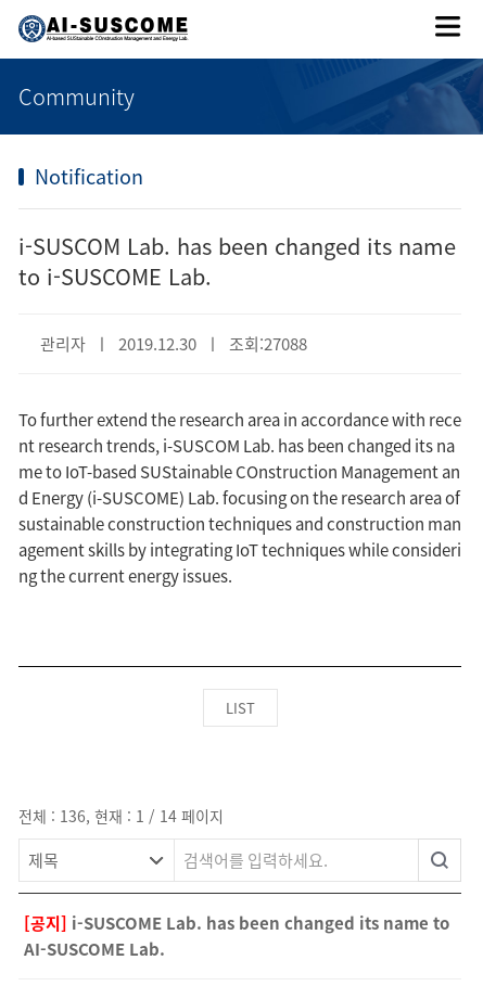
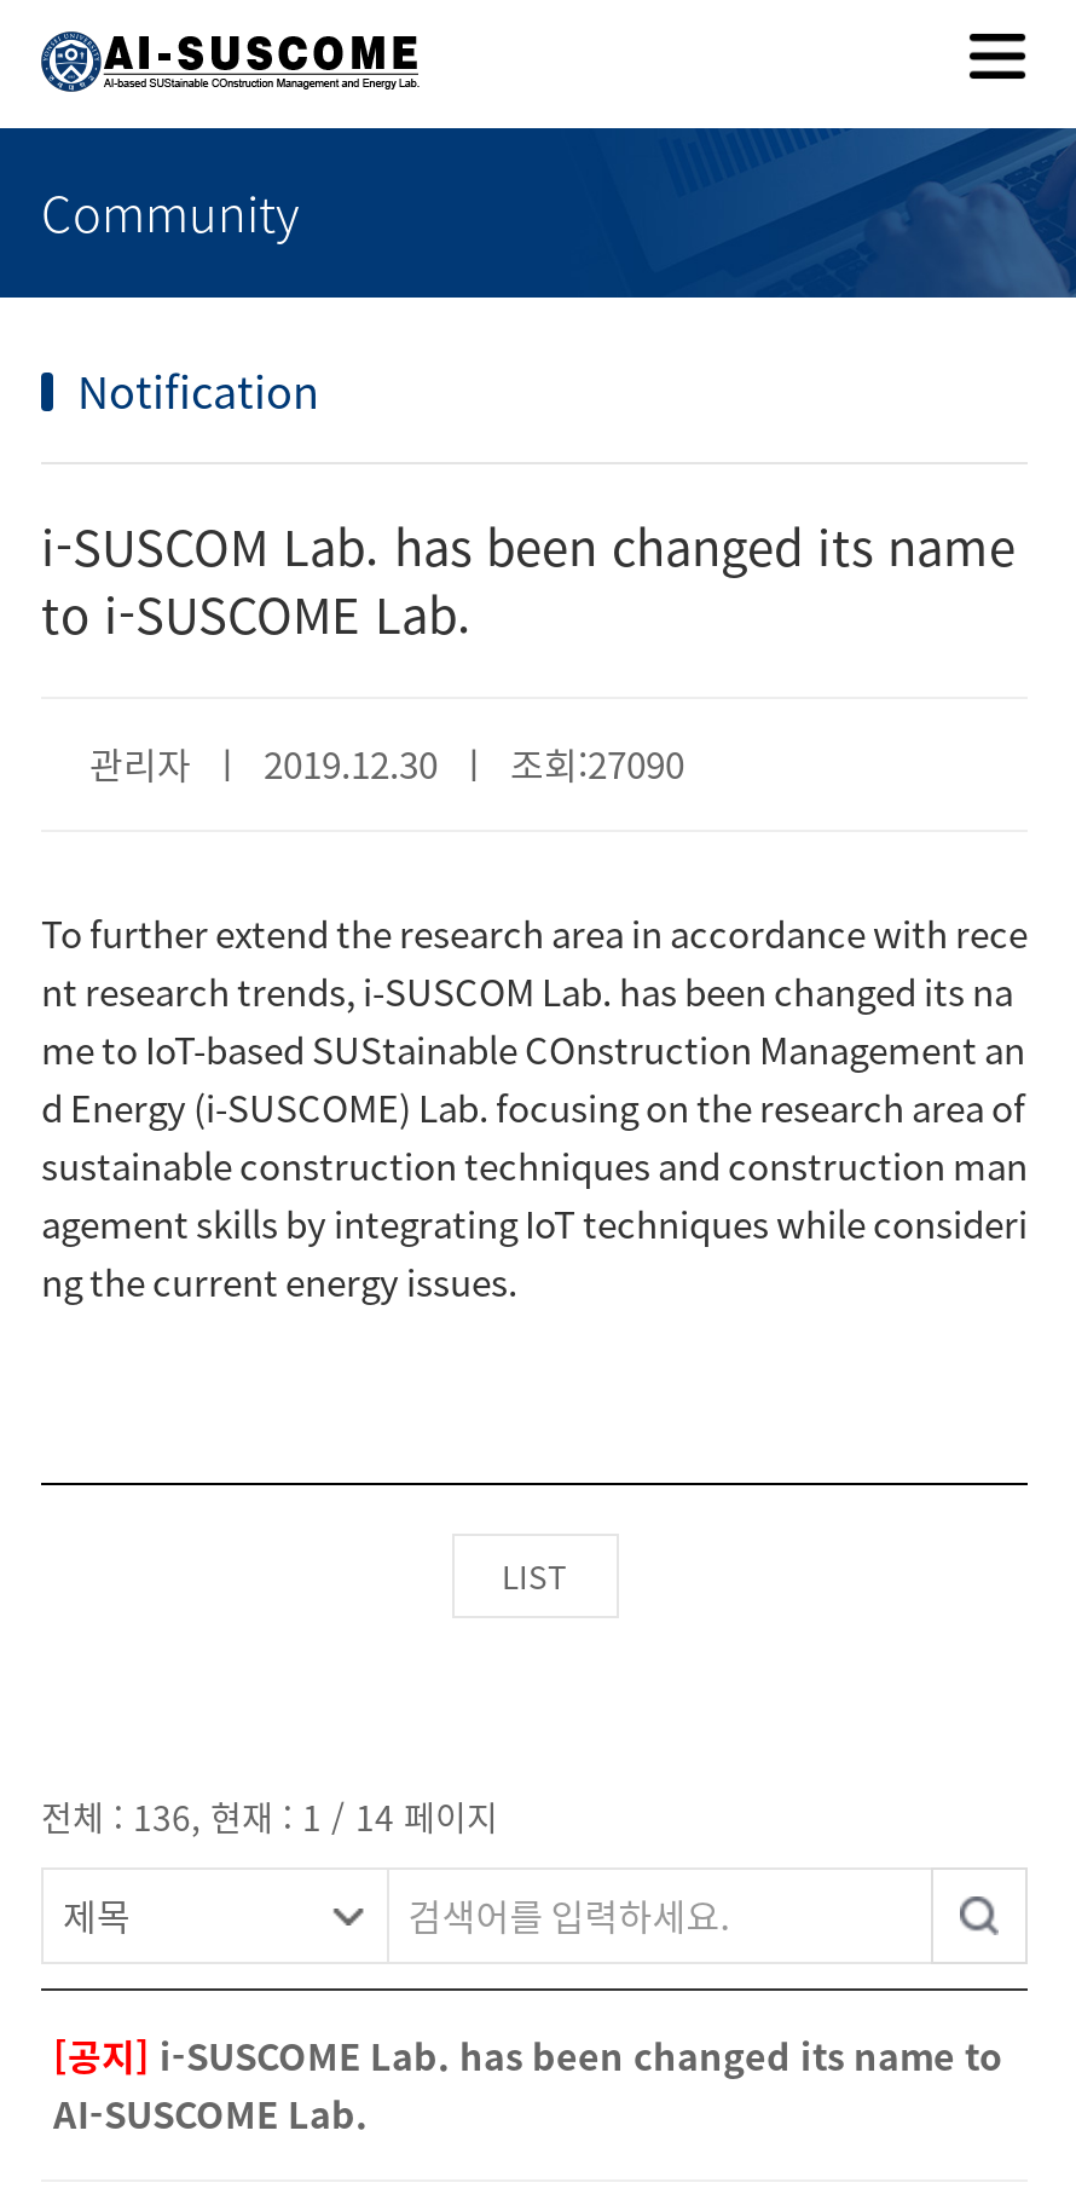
[40,332,307,356] 관리자 ㅣ 2019.12.30 ㅣ 조회:27088 -> [89,738,684,791] 관리자 ㅣ 2019.12.30 ㅣ 조회:27090

